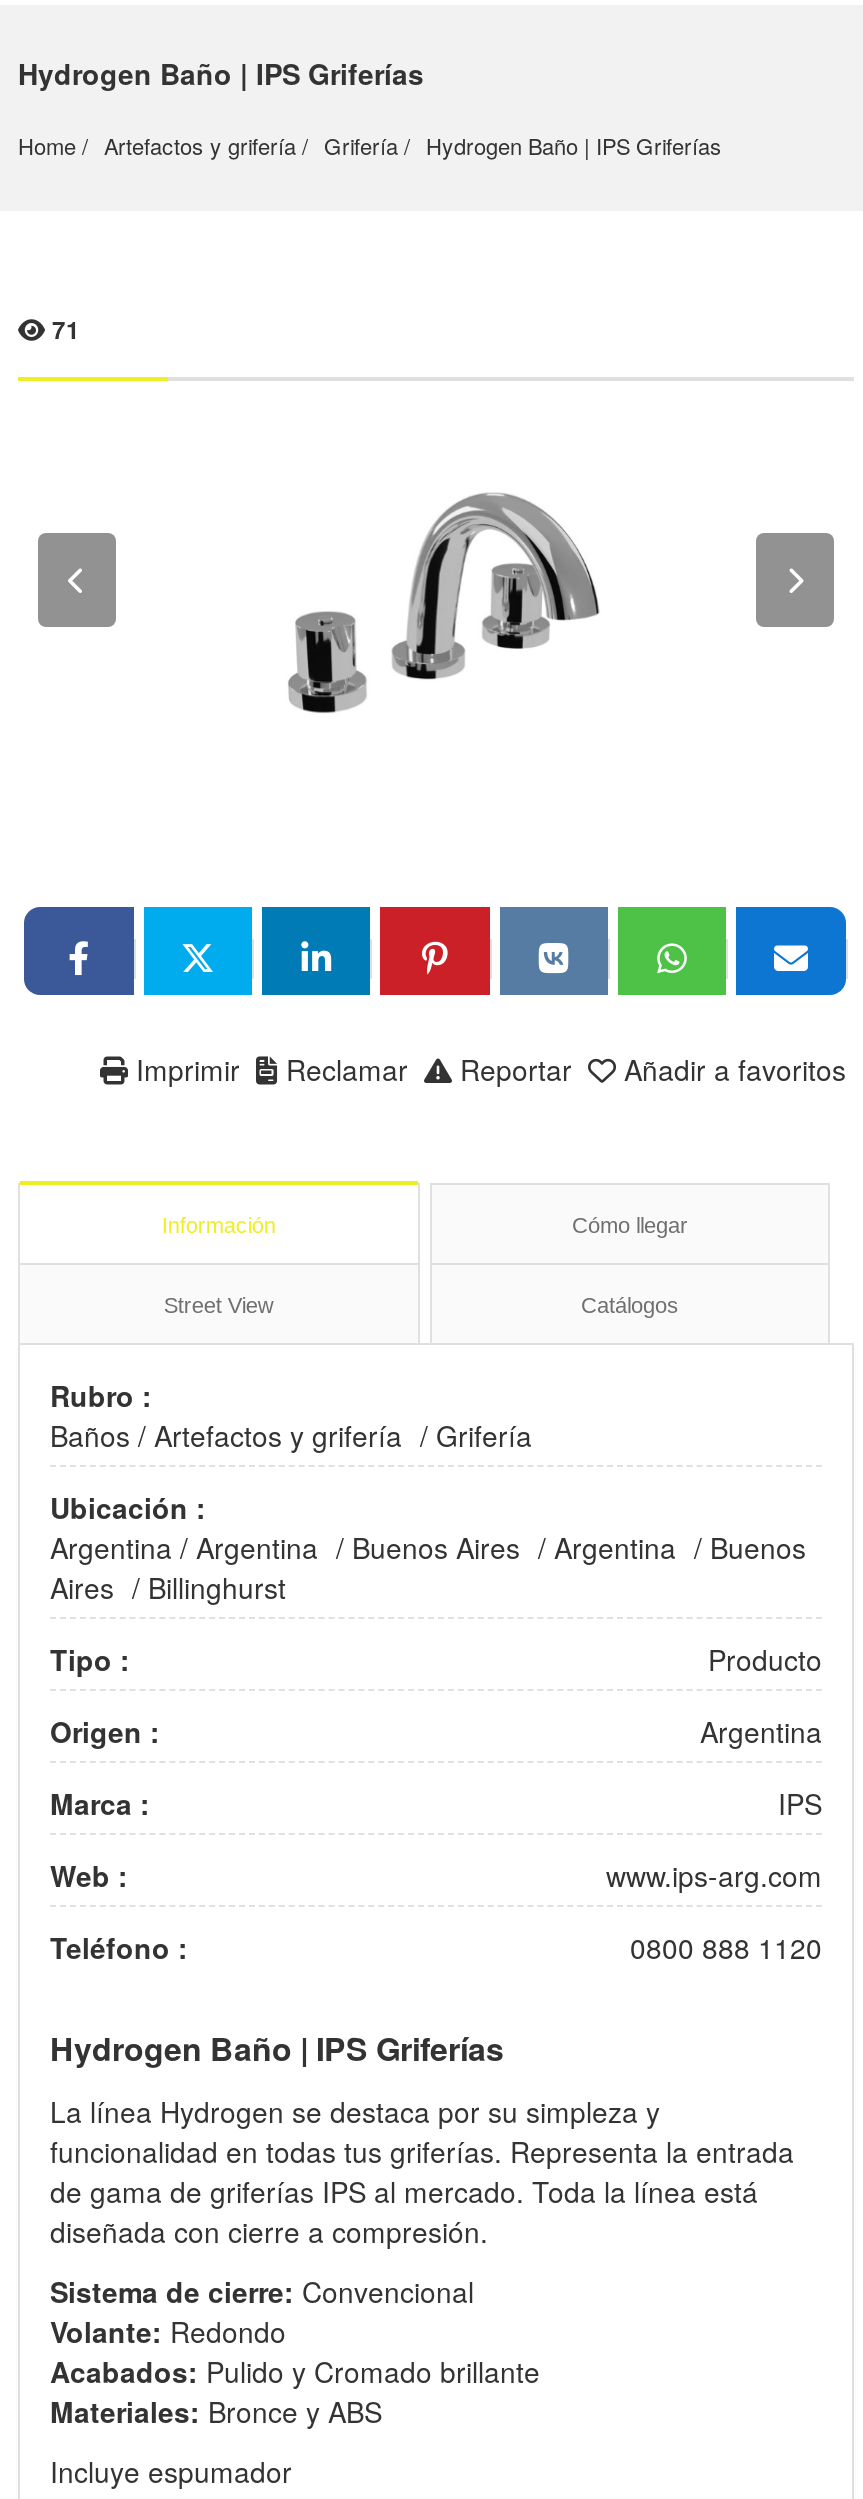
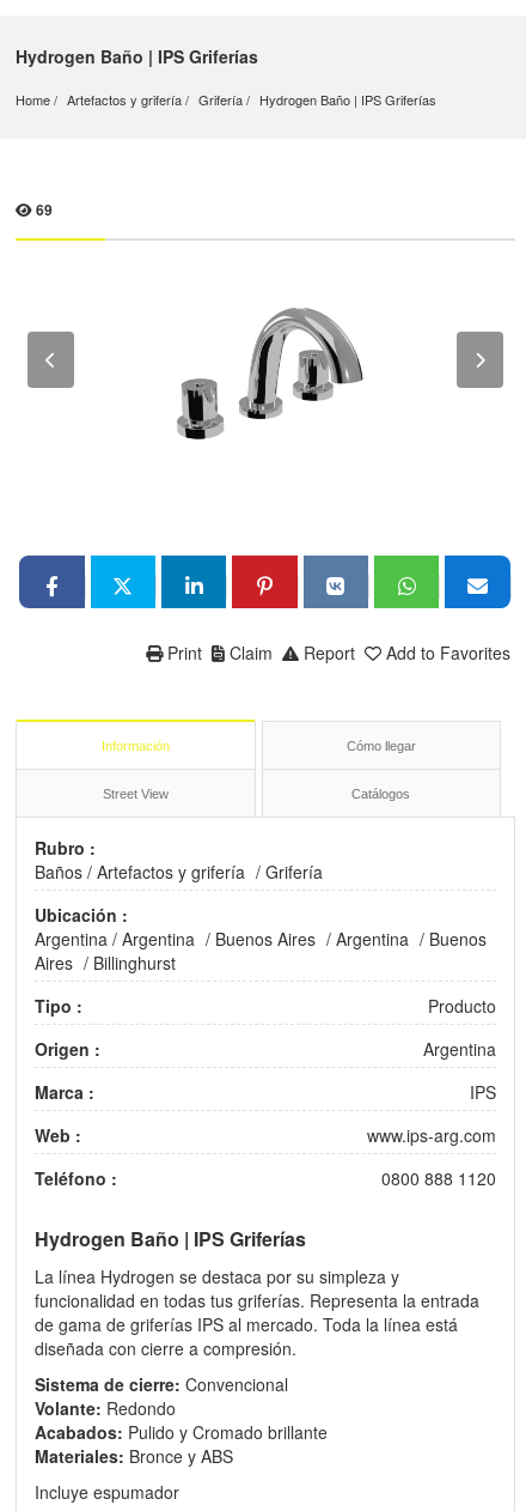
[46,312,80,348] 71 -> [32,199,53,221] 69
[128,1048,846,1088] Añadir a favoritos | Reportar | Reclamar | Imprimir -> [163,640,510,664] Add to Favorites | Report | Claim | Print

